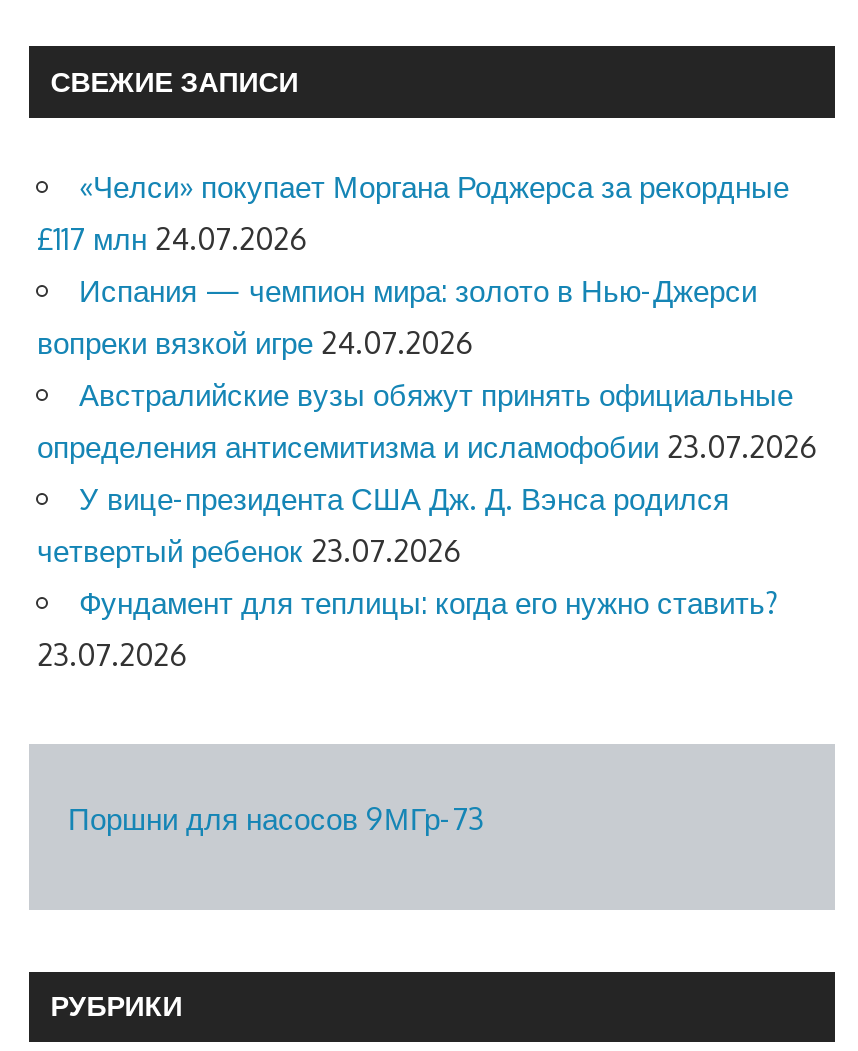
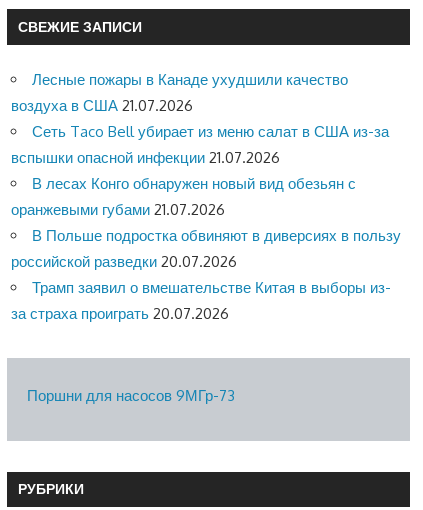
[37,168,817,674] «Челси» покупает Моргана Роджерса за рекордные | £117 млн 24.07.2026 | Испания — чемпион мира: золото в Нью-Джерси | вопреки вязкой игре 24.07.2026 | Австралийские вузы обяжут принять официальные | определения антисемитизма и исламофобии 23.07.2026 | У вице-президента США Дж. Д. Вэнса родился | четвертый ребенок 23.07.2026 | Фундамент для теплицы: когда его нужно ставить? | 23.07.2026 -> [11,70,401,323] Лесные пожары в Канаде ухудшили качество | воздуха в США 21.07.2026 | Сеть Taco Bell убирает из меню салат в США из-за | вспышки опасной инфекции 21.07.2026 | В лесах Конго обнаружен новый вид обезьян с | оранжевыми губами 21.07.2026 | В Польше подростка обвиняют в диверсиях в пользу | российской разведки 20.07.2026 | Трамп заявил о вмешательстве Китая в выборы из- | за страха проиграть 20.07.2026

